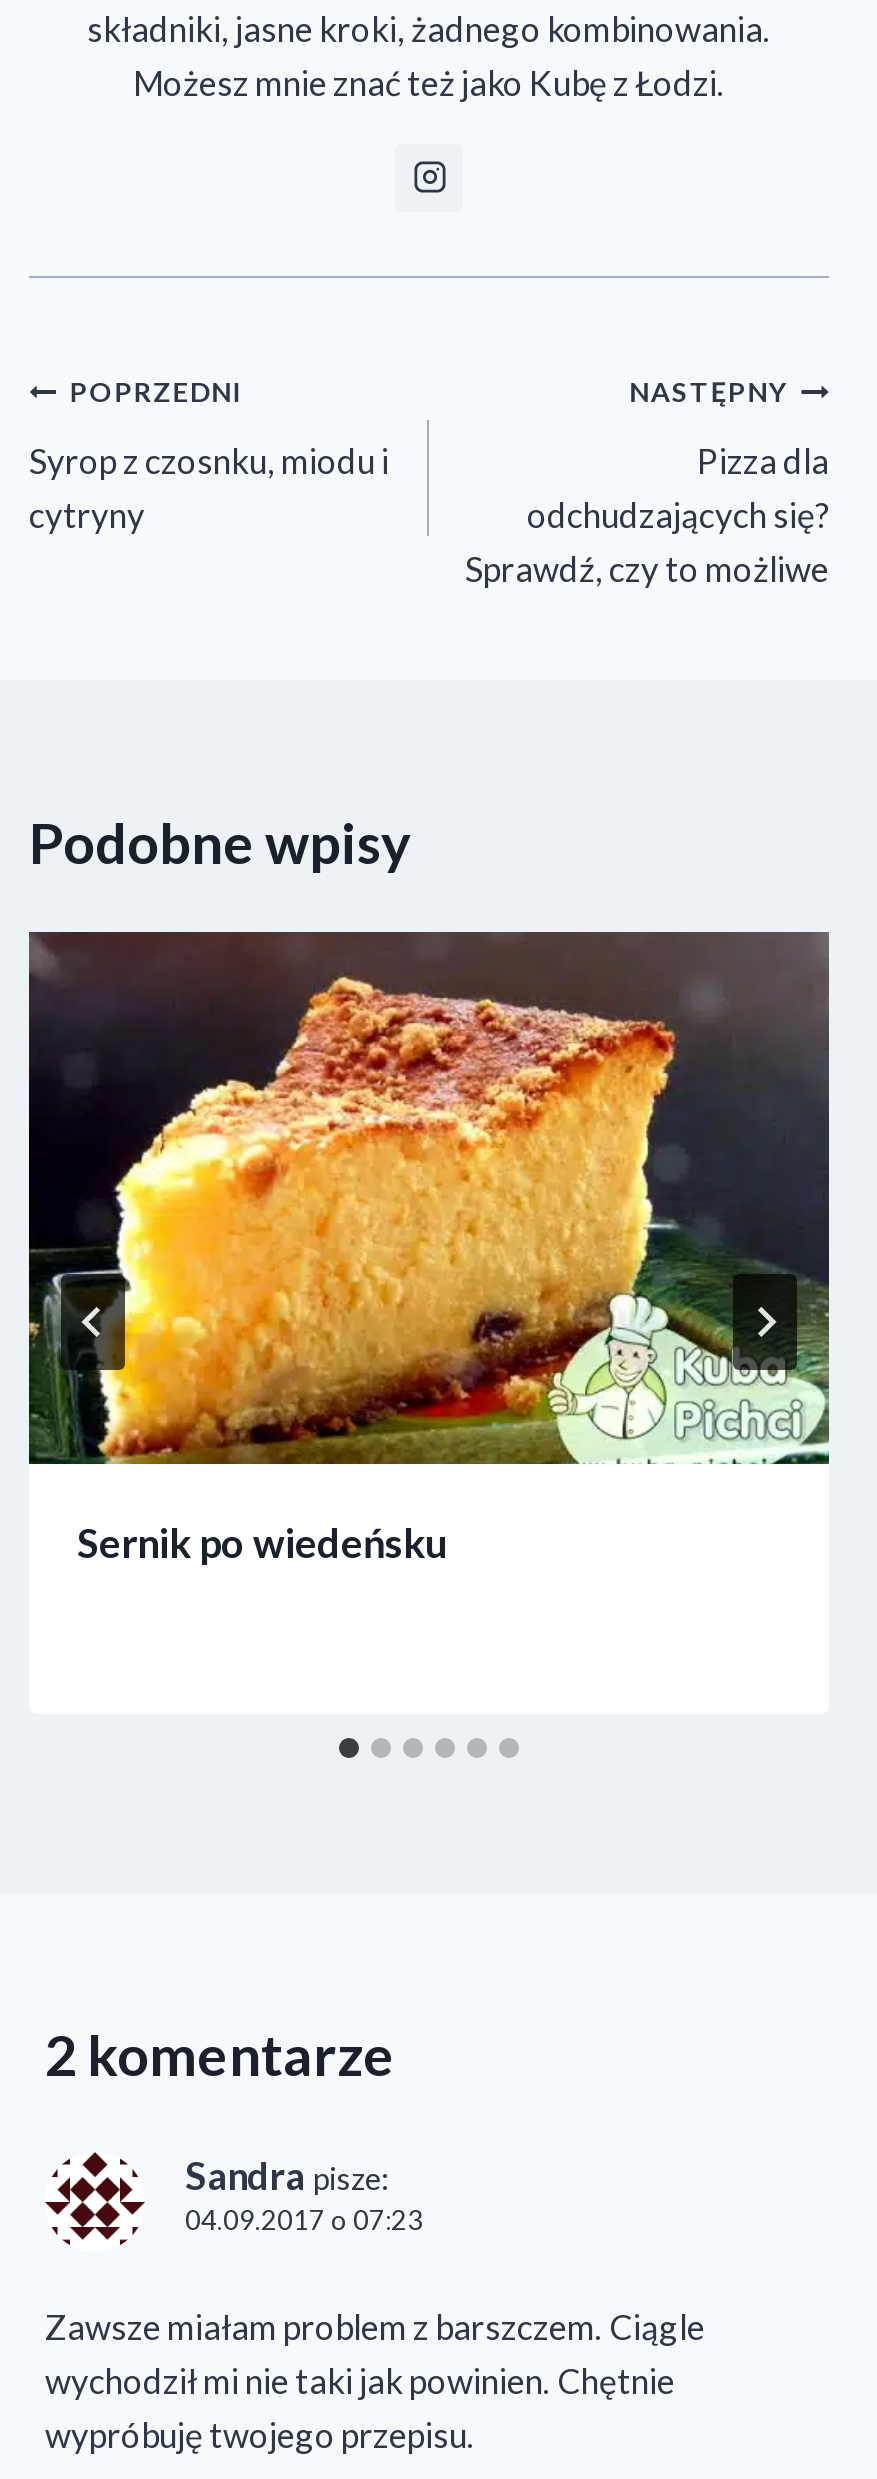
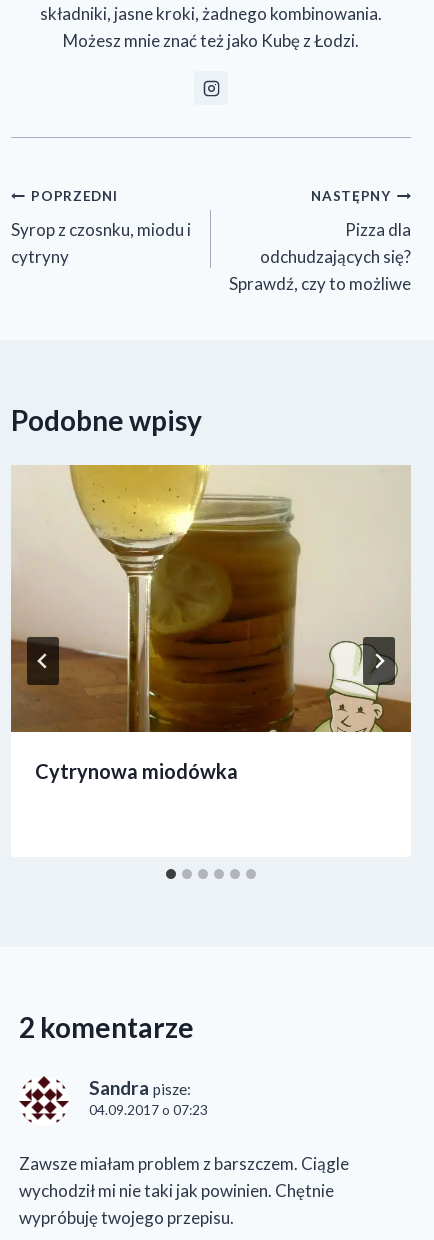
[27,930,831,1566] [image] | Sernik po wiedeńsku -> [10,464,412,783] [image] | Cytrynowa miodówka

